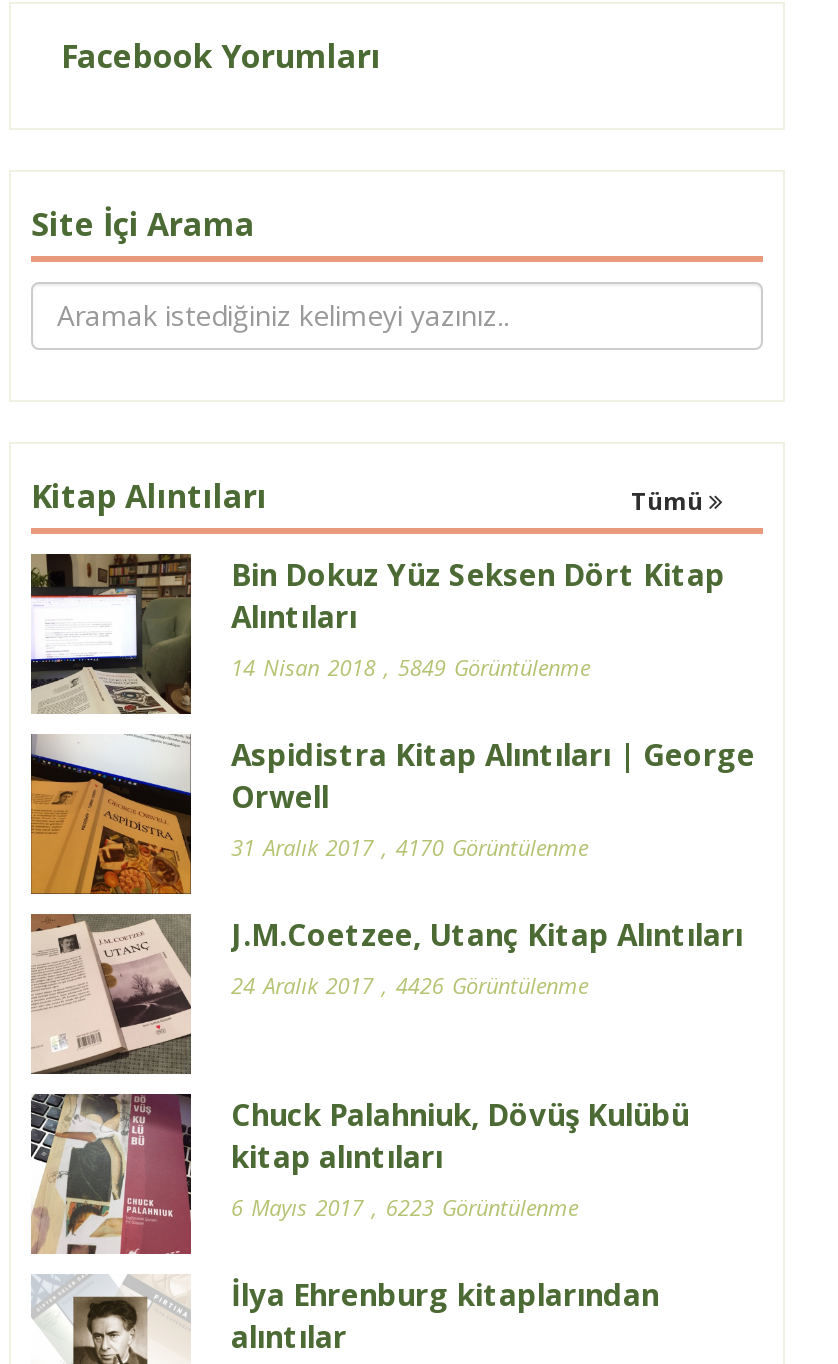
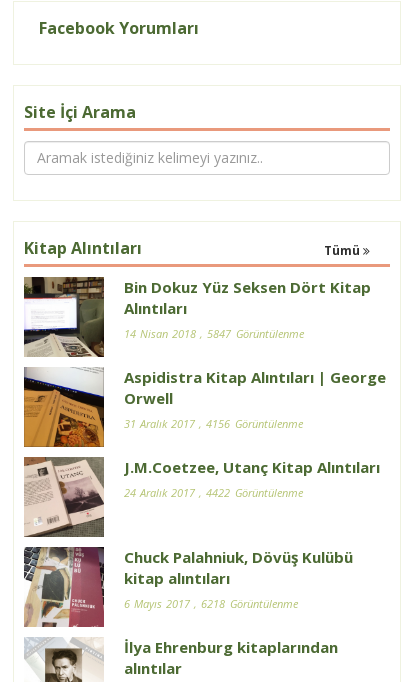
[231,651,590,681] 14 Nisan 2018, 5849 Görüntülenme -> [124,326,303,341] 14 Nisan 2018, 5847 Görüntülenme
[231,831,588,861] 31 Aralık 2017, 4170 Görüntülenme -> [124,416,302,431] 31 Aralık 2017, 4156 Görüntülenme
[231,969,588,999] 24 Aralık 2017, 4426 Görüntülenme -> [124,485,302,500] 24 Aralık 2017, 4422 Görüntülenme
[231,1191,578,1221] 6 Mayıs 2017, 6223 Görüntülenme -> [124,596,297,611] 6 Mayıs 2017, 6218 Görüntülenme

